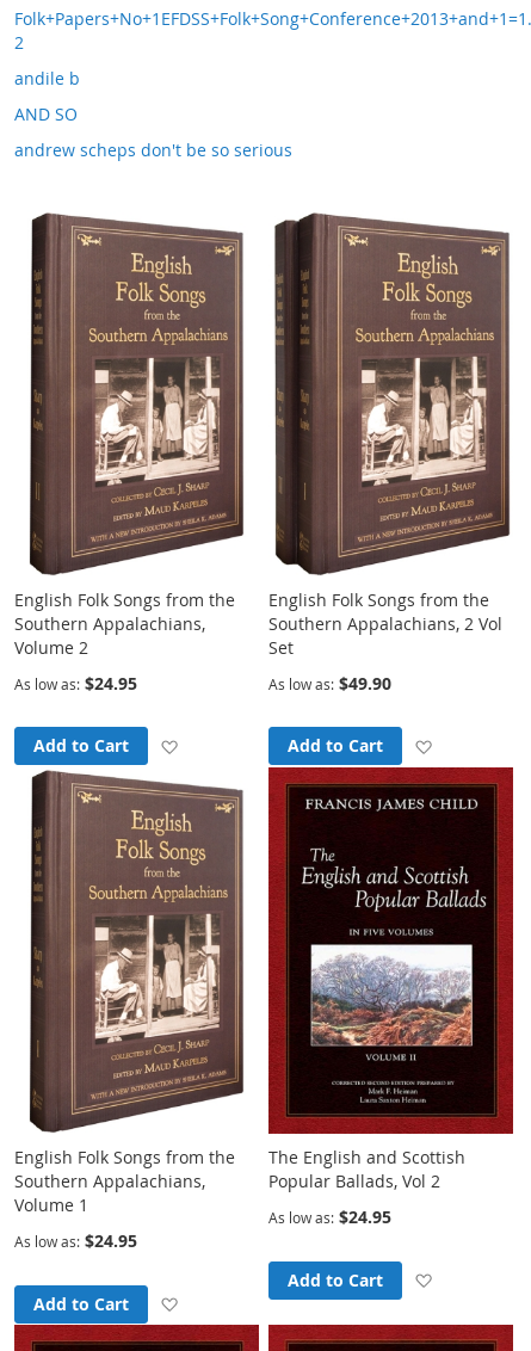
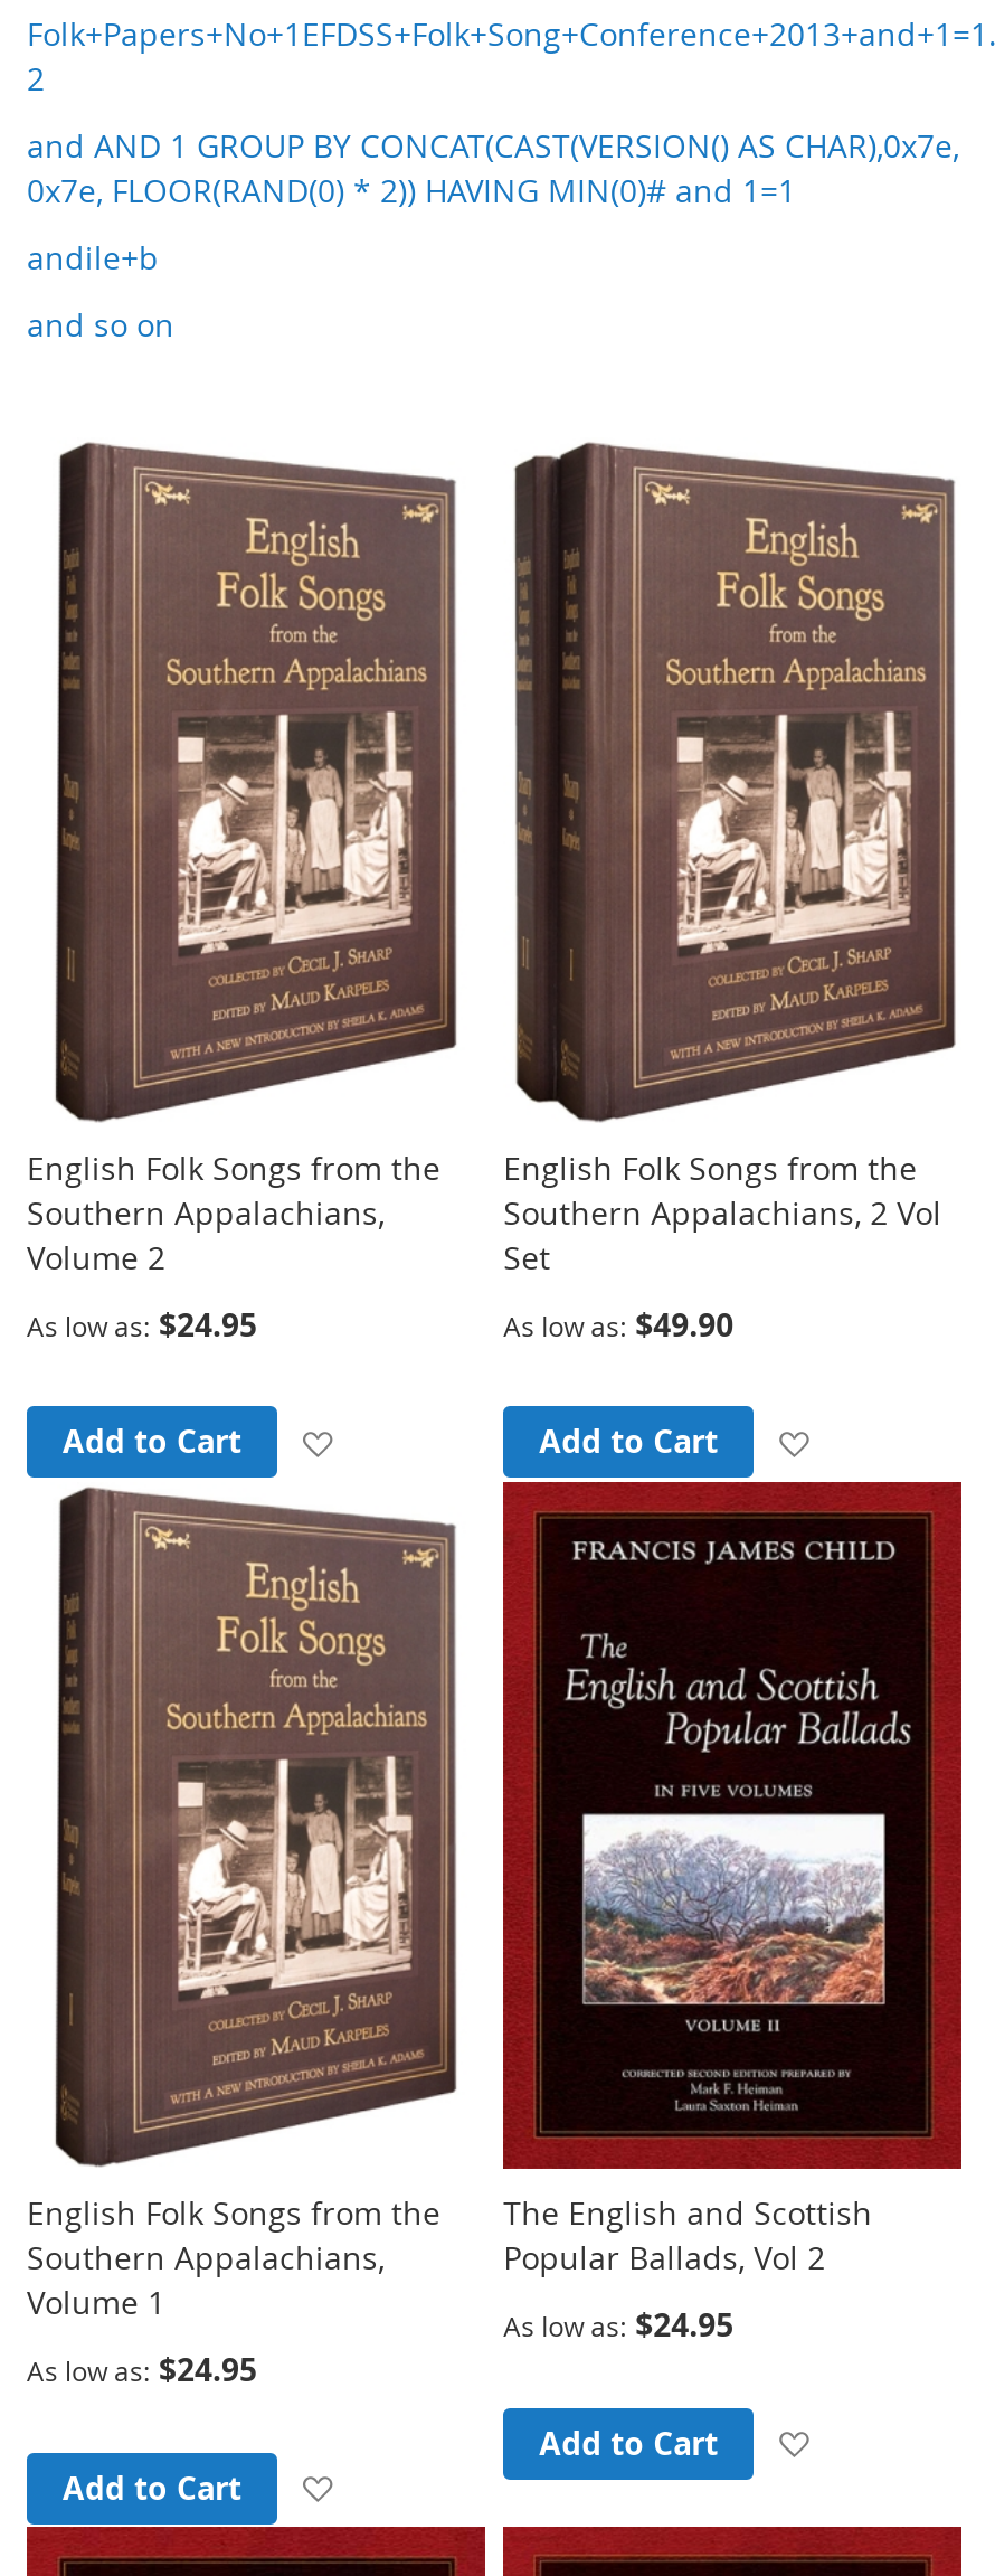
[14,66,80,89] andile b -> [27,123,959,211] and AND 1 GROUP BY CONCAT(CAST(VERSION() AS CHAR),0x7e, | 0x7e, FLOOR(RAND(0) * 2)) HAVING MIN(0)# and 1=1
[14,102,78,125] AND SO -> [27,235,159,278] andile+b
[14,138,292,161] andrew scheps don't be so serious -> [27,302,174,345] and so on

